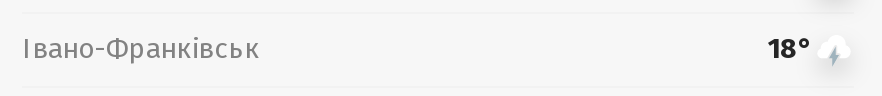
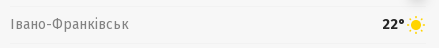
[768,32,814,66] 18° -> [382,16,406,33] 22°

